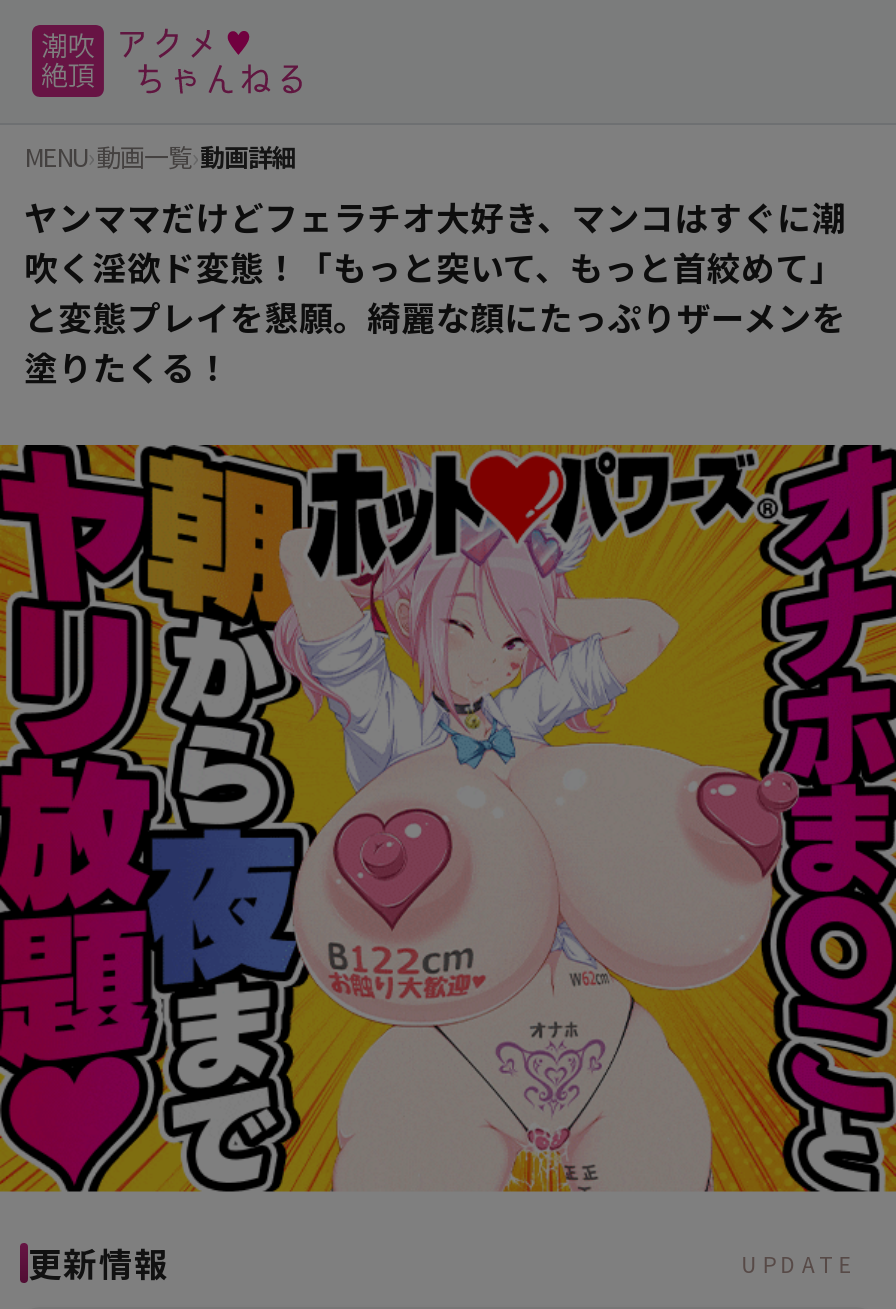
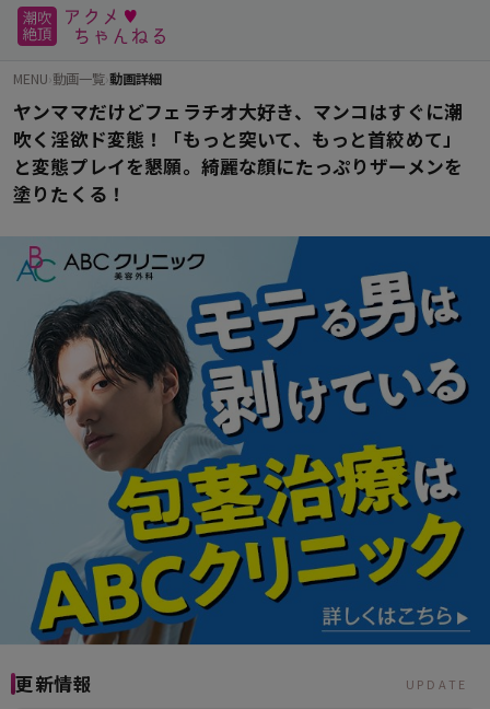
[6,443,890,1193] [image] -> [3,235,487,646] [image]

